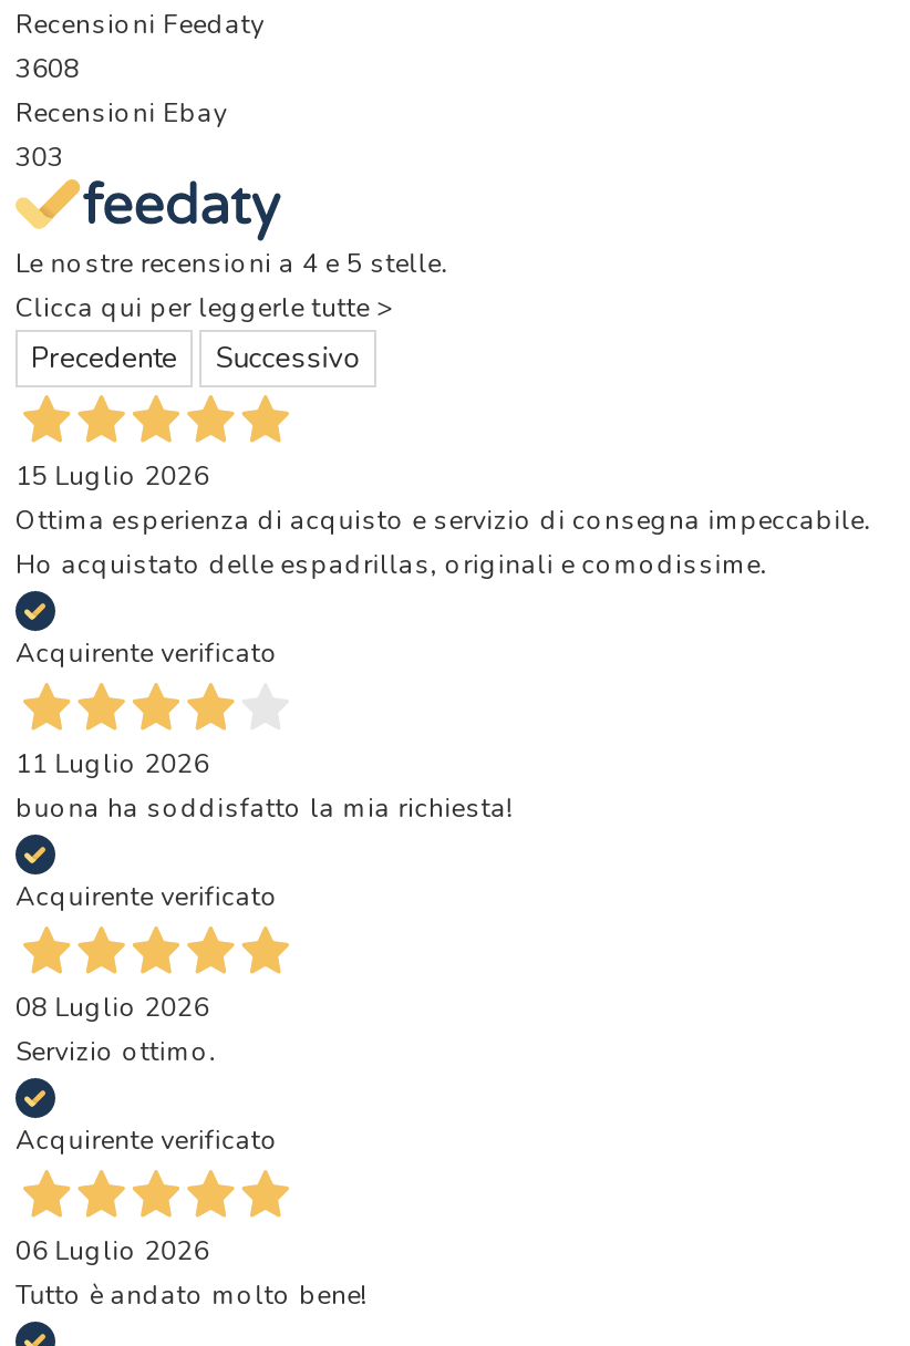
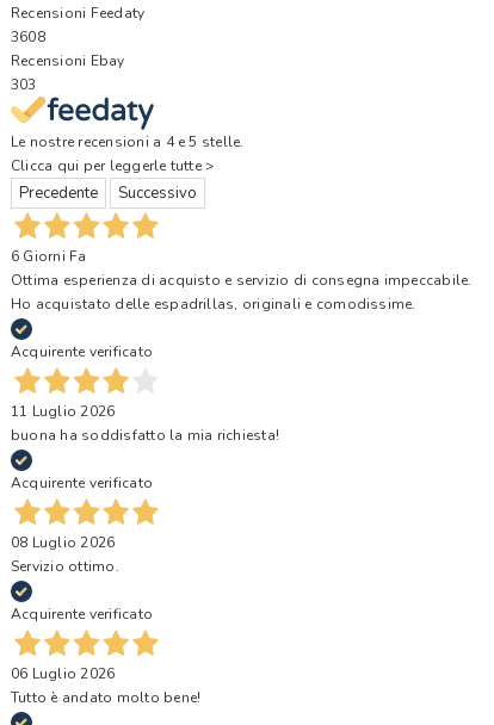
[15,458,209,493] 15 Luglio 2026 -> [11,247,87,266] 6 Giorni Fa

